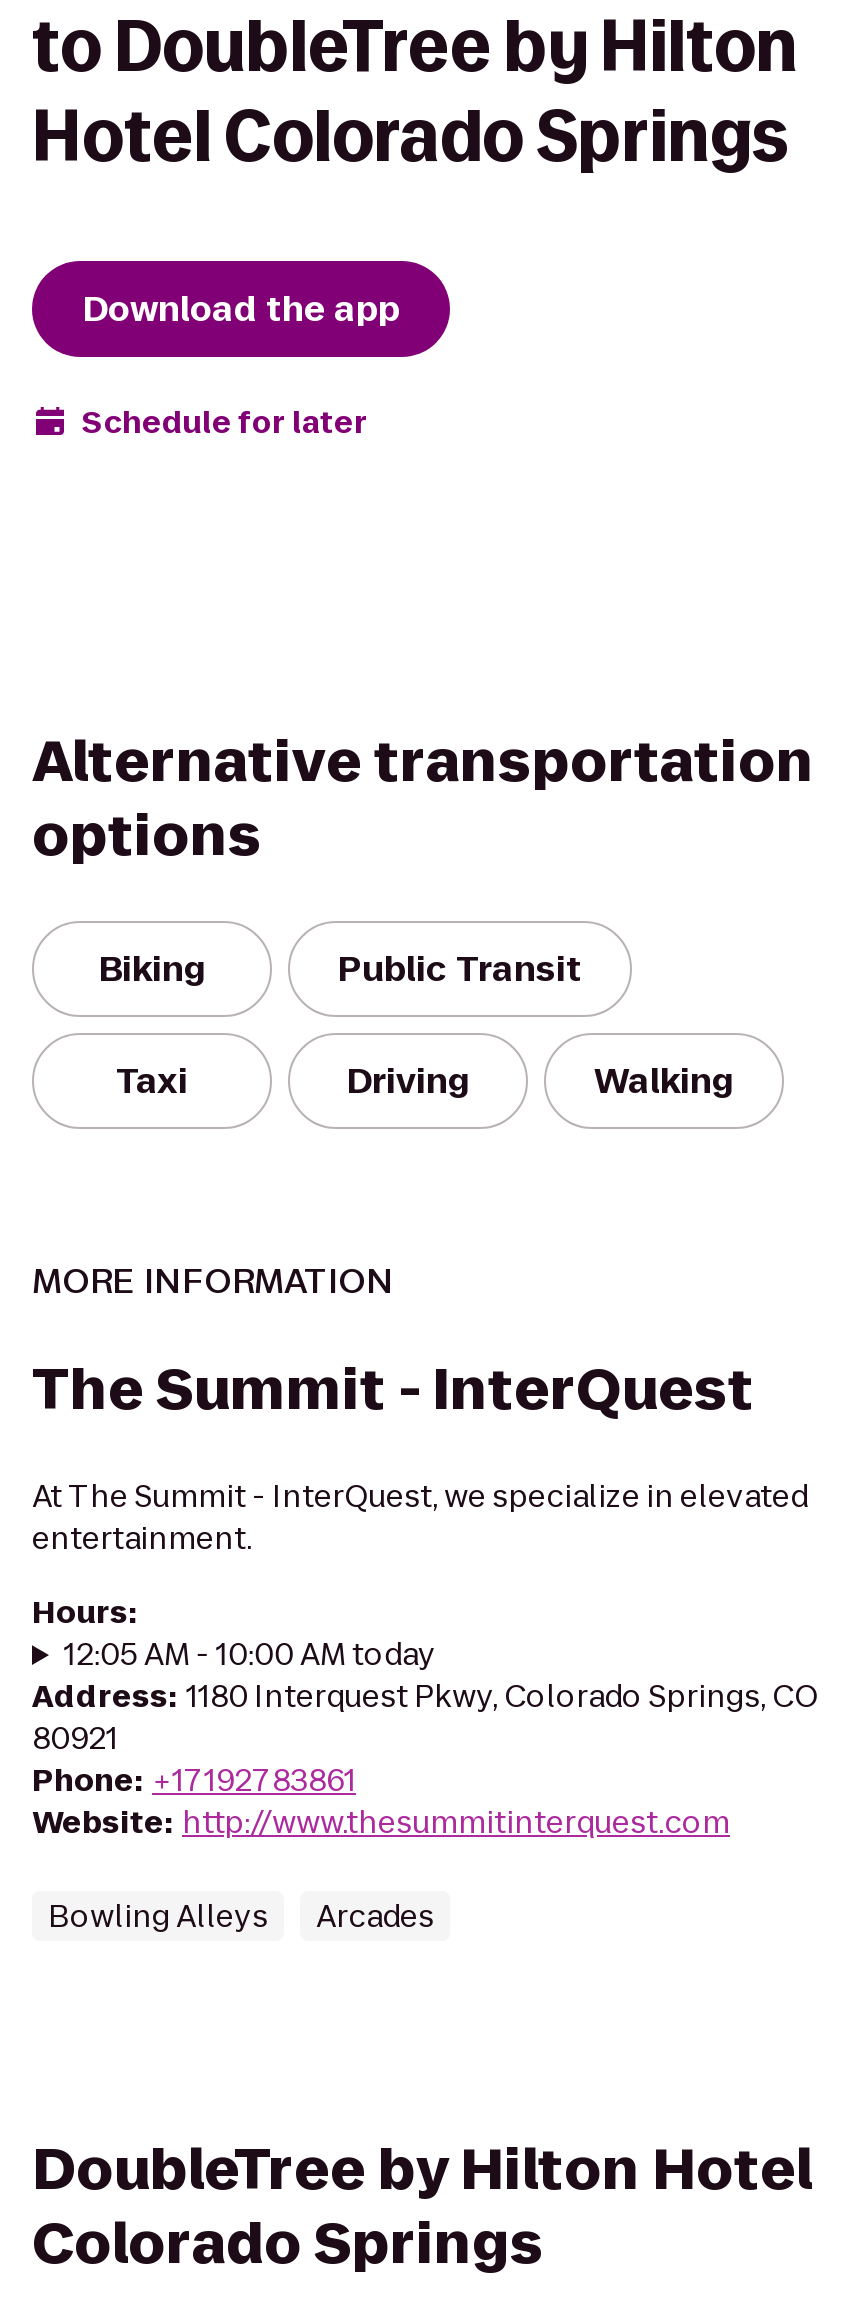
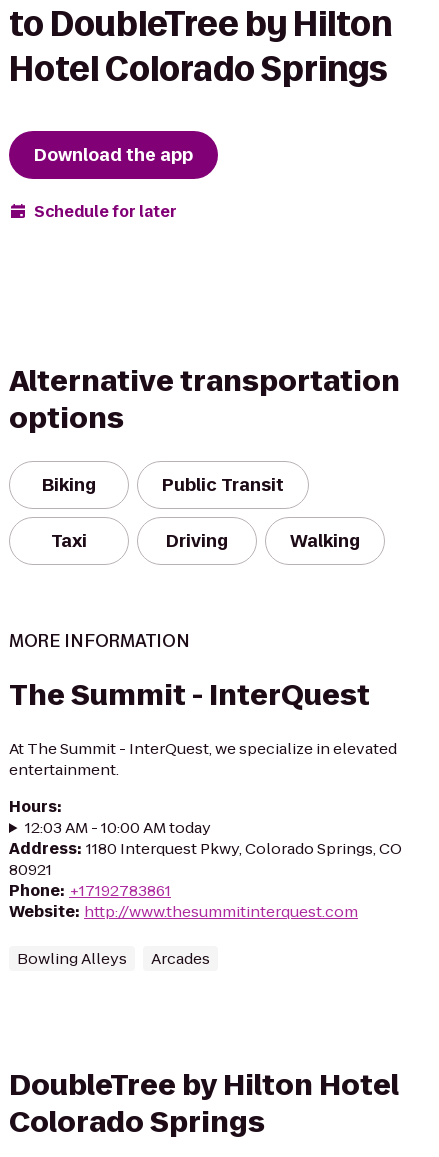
[64,1633,436,1675] 12:05 AM - 10:00 AM today -> [25,817,211,838] 12:03 AM - 10:00 AM today

